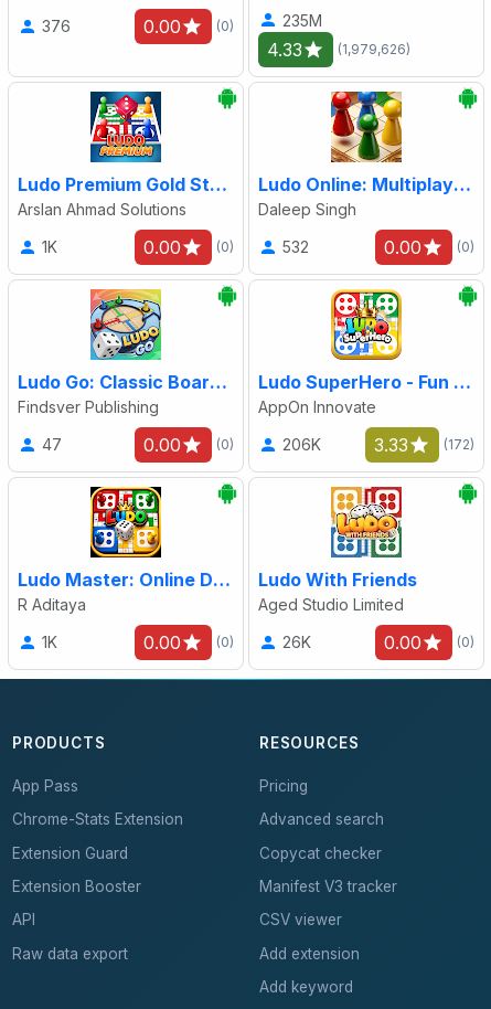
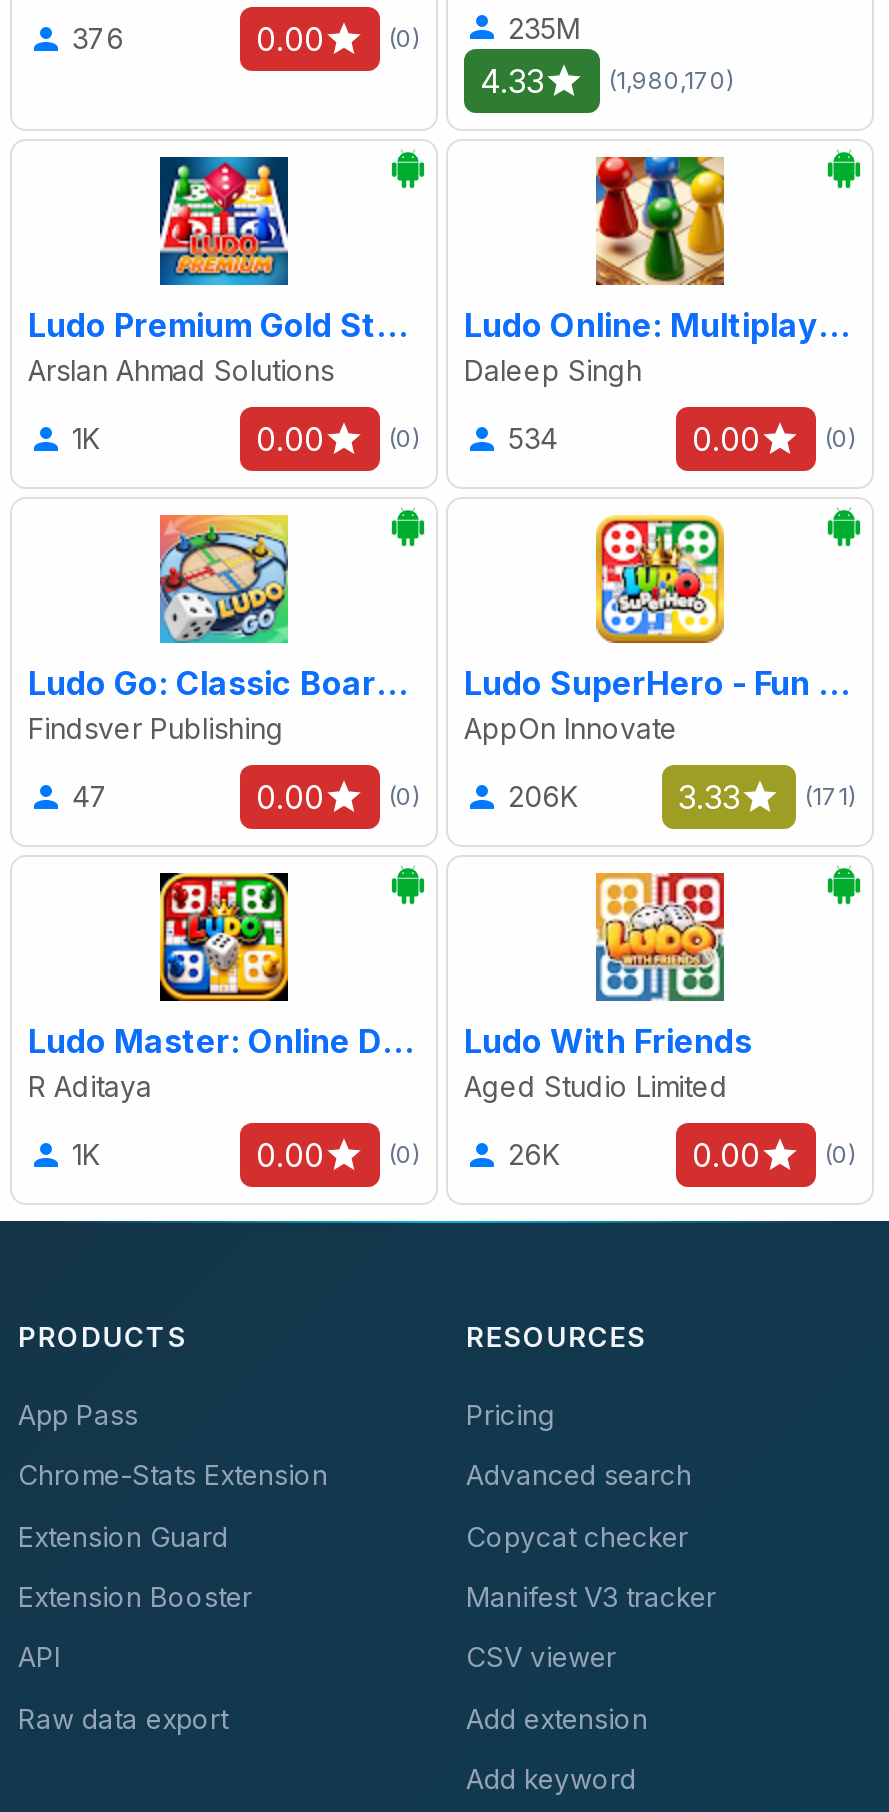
[338,41,410,57] (1,979,626) -> [608,65,734,95] (1,980,170)
[282,238,309,257] 532 -> [508,422,558,456] 534
[444,436,474,453] (172) -> [804,781,856,811] (171)

